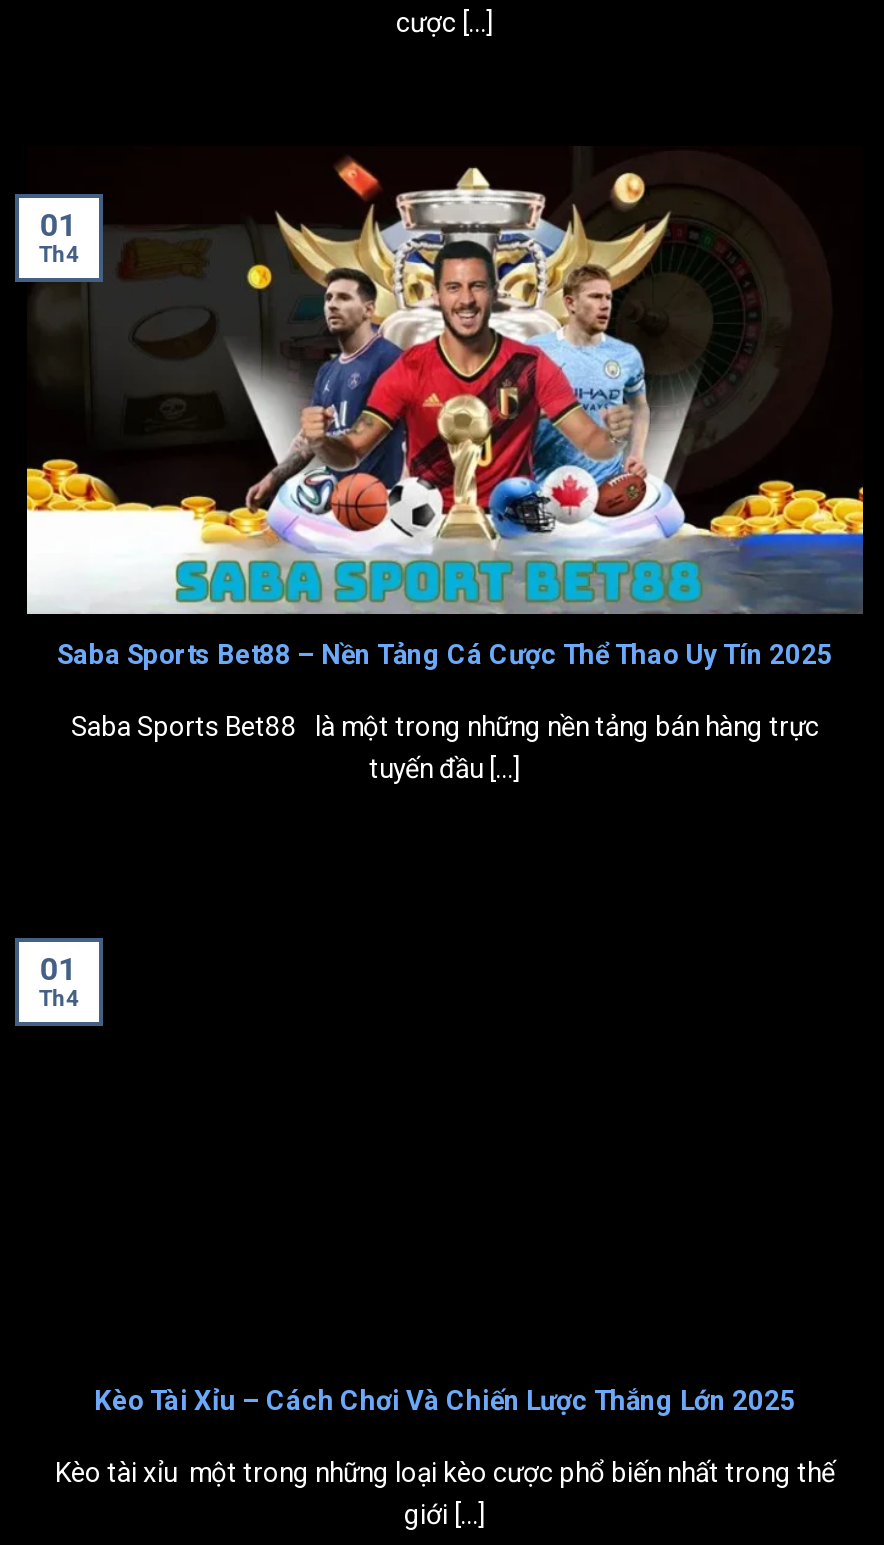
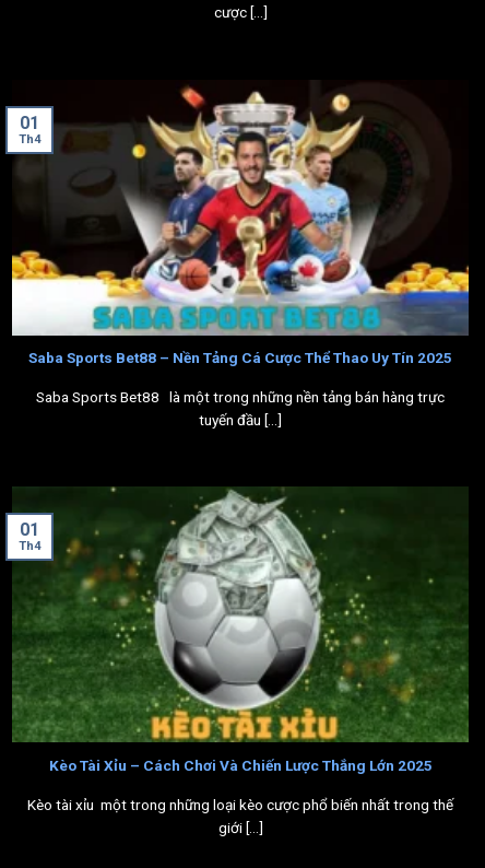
none -> [12,486,470,743] [image]

